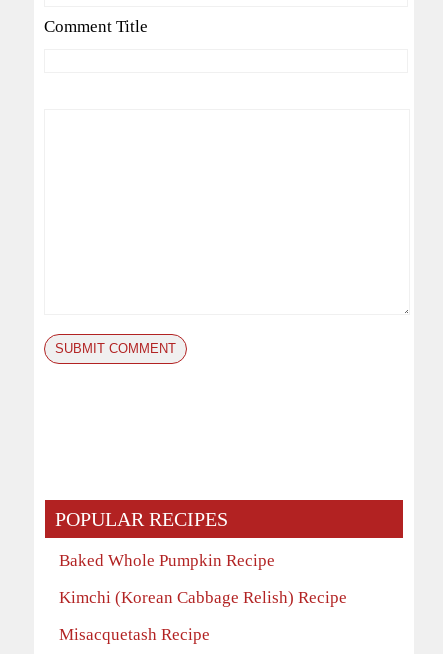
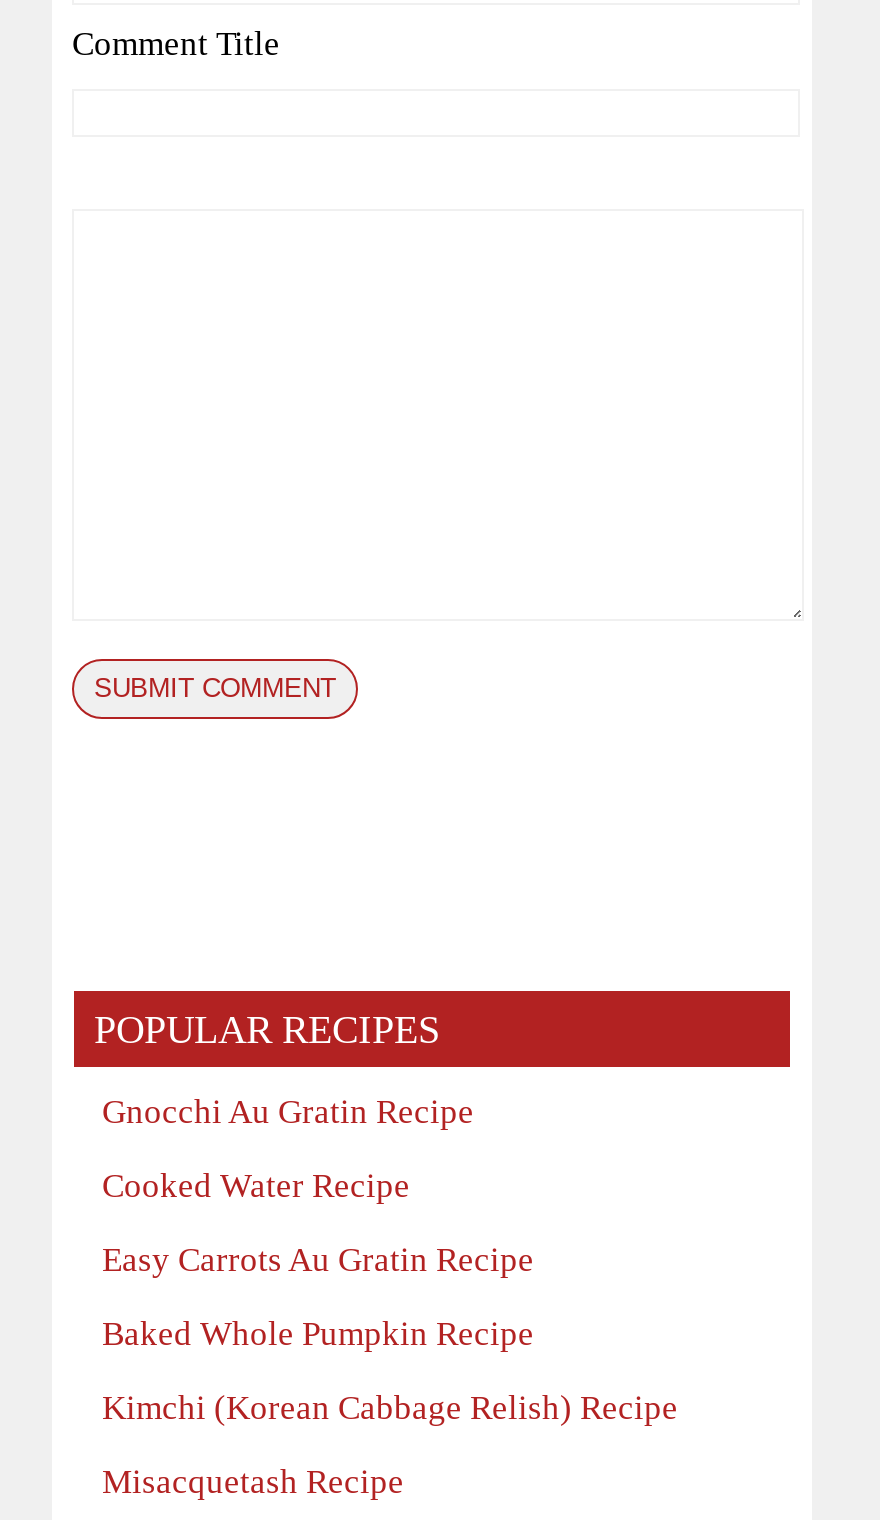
none -> [102,1094,534,1280] Gnocchi Au Gratin Recipe | Cooked Water Recipe | Easy Carrots Au Gratin Recipe

